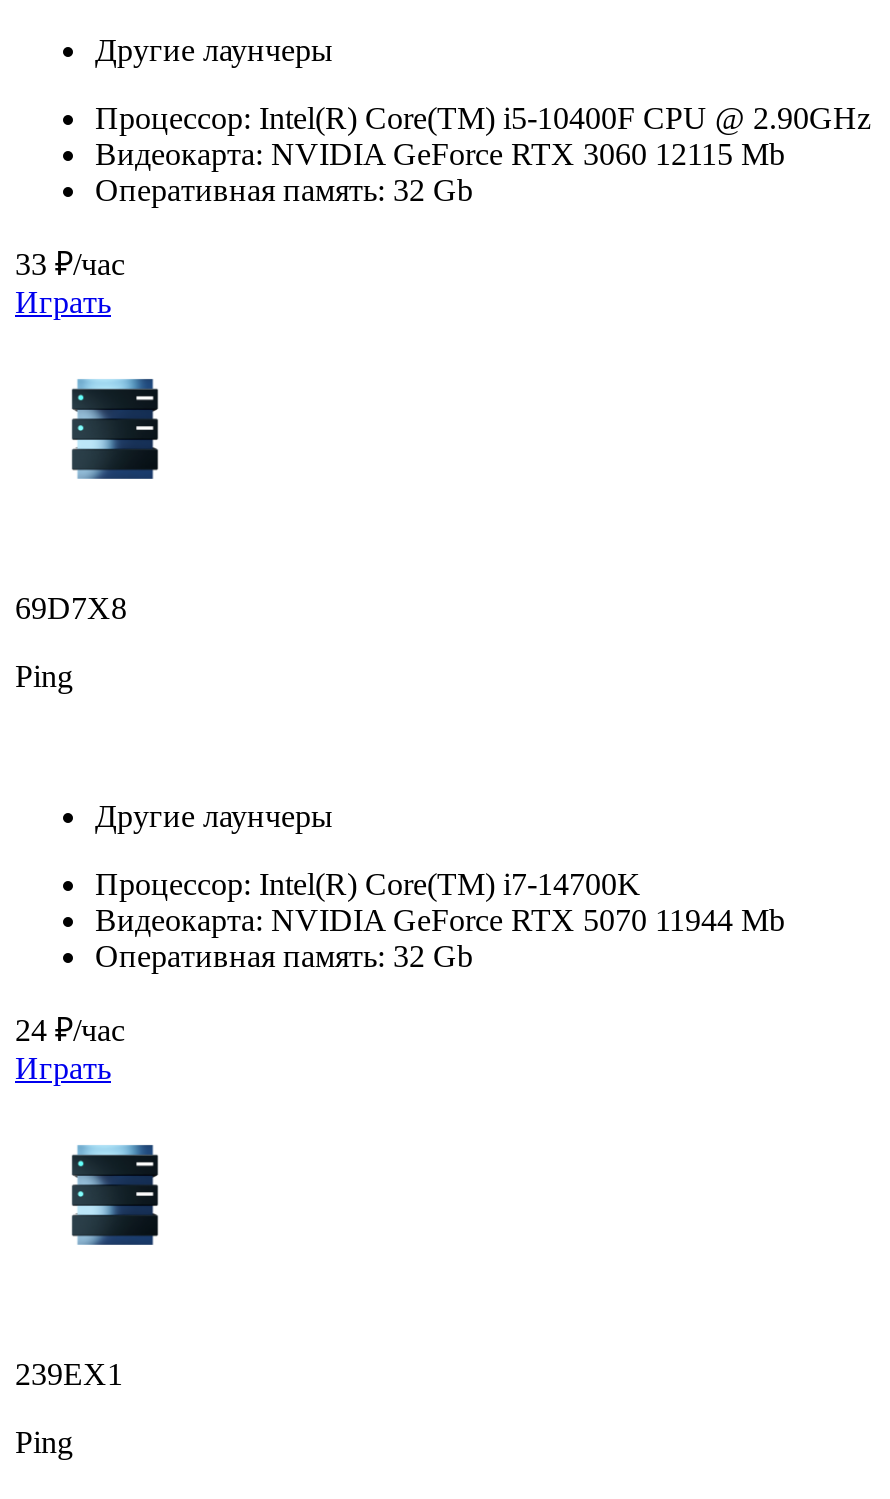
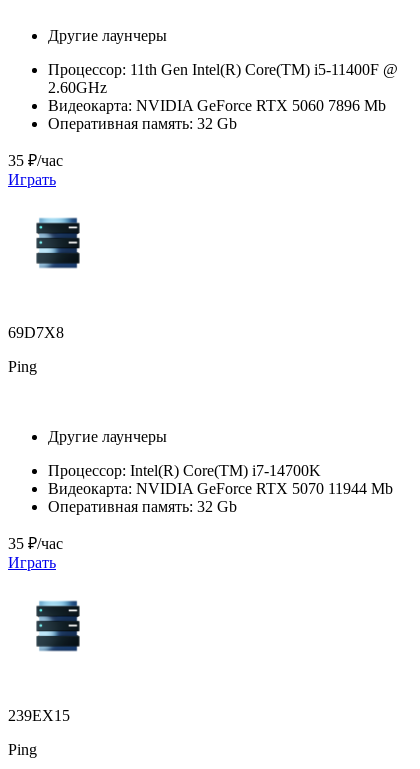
[95,101,871,171] Процессор: Intel(R) Core(TM) i5-10400F CPU @ 2.90GHz | Видеокарта: NVIDIA GeForce RTX 3060 12115 Mb -> [48,61,398,114] Процессор: 11th Gen Intel(R) Core(TM) i5-11400F @ | 2.60GHz | Видеокарта: NVIDIA GeForce RTX 5060 7896 Mb
[15,247,125,281] 33 ₽/час -> [8,152,63,169] 35 ₽/час
[15,1013,125,1047] 24 ₽/час -> [8,535,63,552] 35 ₽/час
[15,1357,123,1391] 239EX1 -> [8,707,70,724] 239EX15

